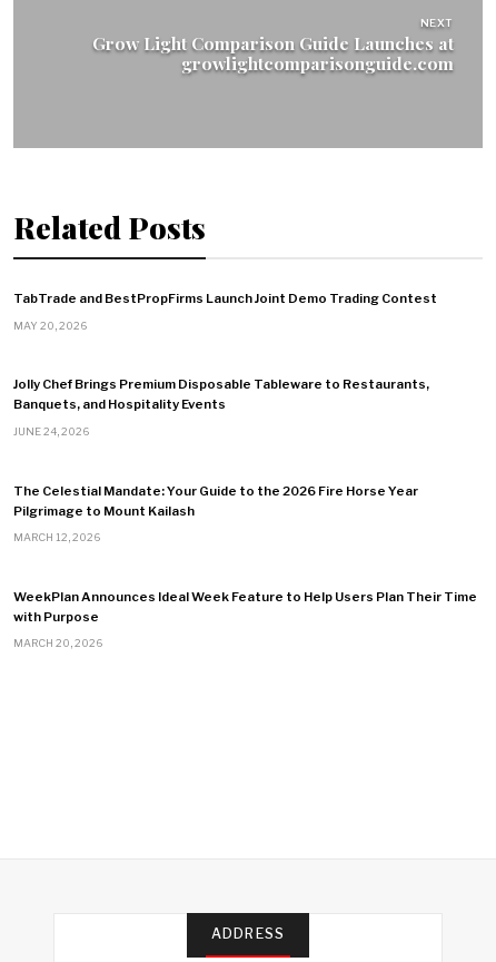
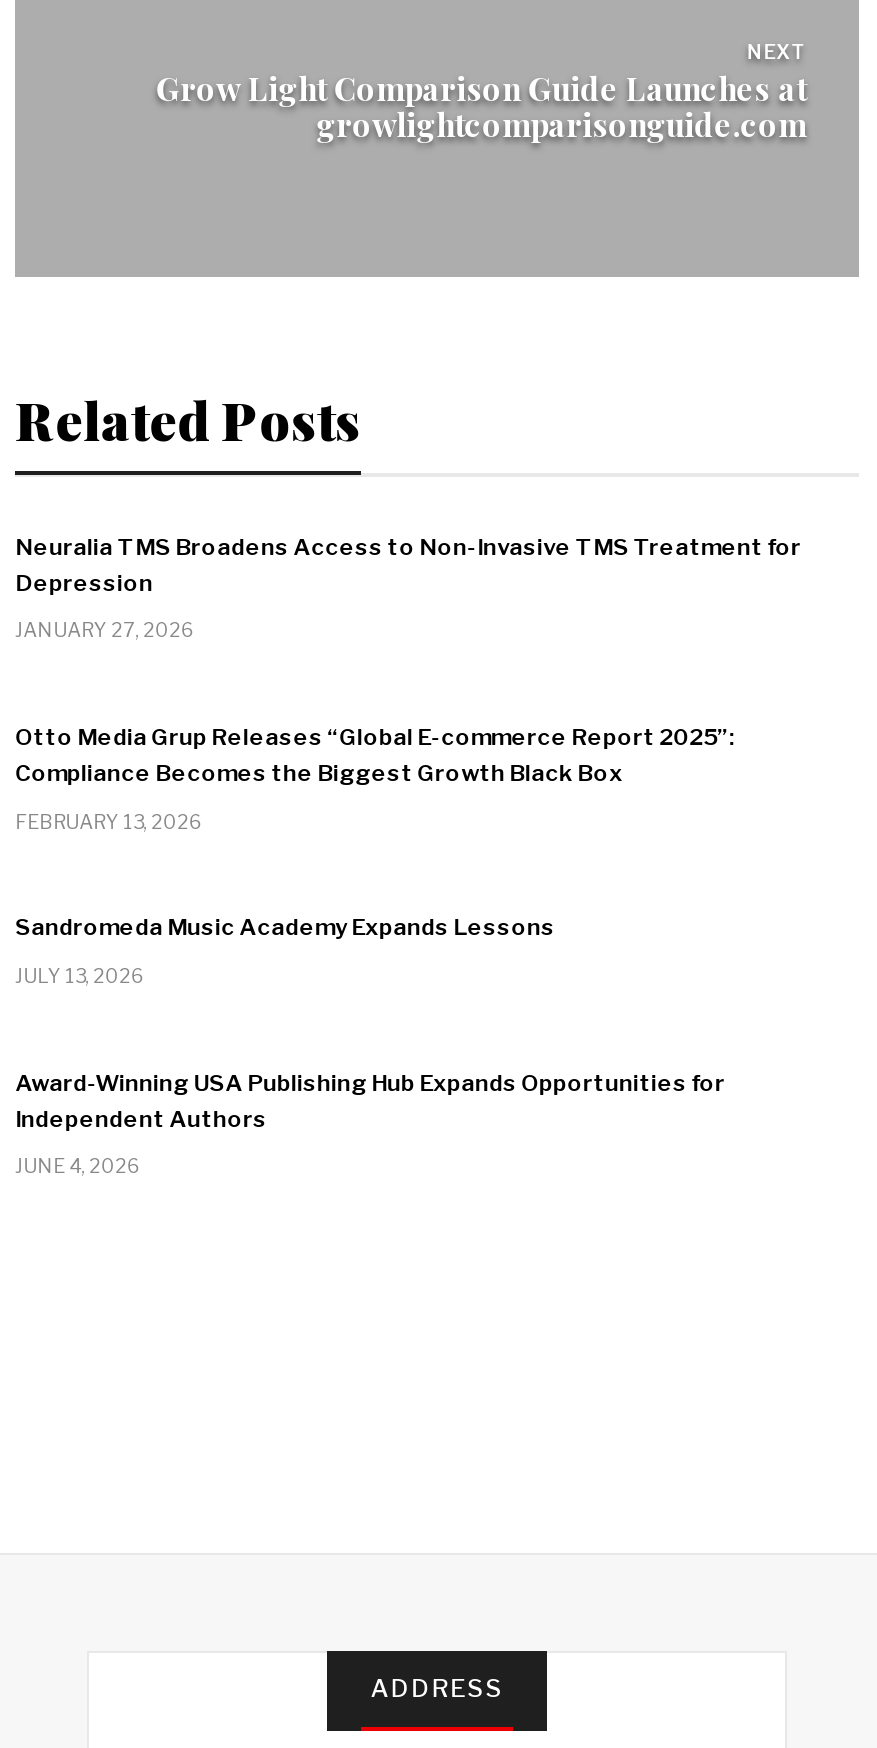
[13,291,437,306] TabTrade and BestPropFirms Launch Joint Demo Trading Contest -> [15,532,801,596] Neuralia TMS Broadens Access to Non-Invasive TMS Treatment for | Depression
[13,319,87,331] MAY 20, 2026 -> [15,619,193,641] JANUARY 27, 2026
[13,377,429,412] Jolly Chef Brings Premium Disposable Tableware to Restaurants, | Banquets, and Hospitality Events -> [15,723,735,787] Otto Media Grup Releases “Global E-commerce Report 2025”: | Compliance Becomes the Biggest Growth Black Box
[13,425,89,438] JUNE 24, 2026 -> [15,810,201,832] FEBRUARY 13, 2026
[13,483,418,518] The Celestial Mandate: Your Guide to the 2026 Fire Horse Year | Pilgrimage to Mount Kailash -> [15,913,555,941] Sandromeda Music Academy Expands Lessons
[13,531,100,544] MARCH 12, 2026 -> [15,964,143,986] JULY 13, 2026
[13,589,477,624] WeekPlan Announces Ideal Week Feature to Help Users Plan Their Time | with Purpose -> [15,1068,725,1132] Award-Winning USA Publishing Hub Expands Opportunities for | Independent Authors
[13,637,102,650] MARCH 20, 2026 -> [15,1155,139,1177] JUNE 4, 2026

